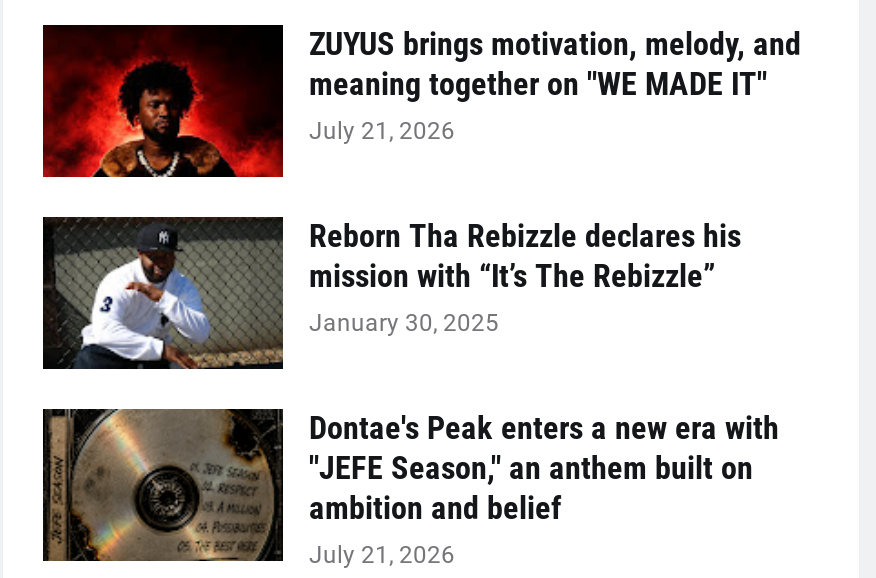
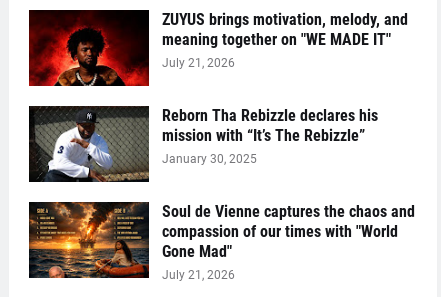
[43,407,779,563] [image] | Dontae's Peak enters a new era with | "JEFE Season," an anthem built on | ambition and belief -> [28,201,415,279] [image] | Soul de Vienne captures the chaos and | compassion of our times with "World | Gone Mad"

